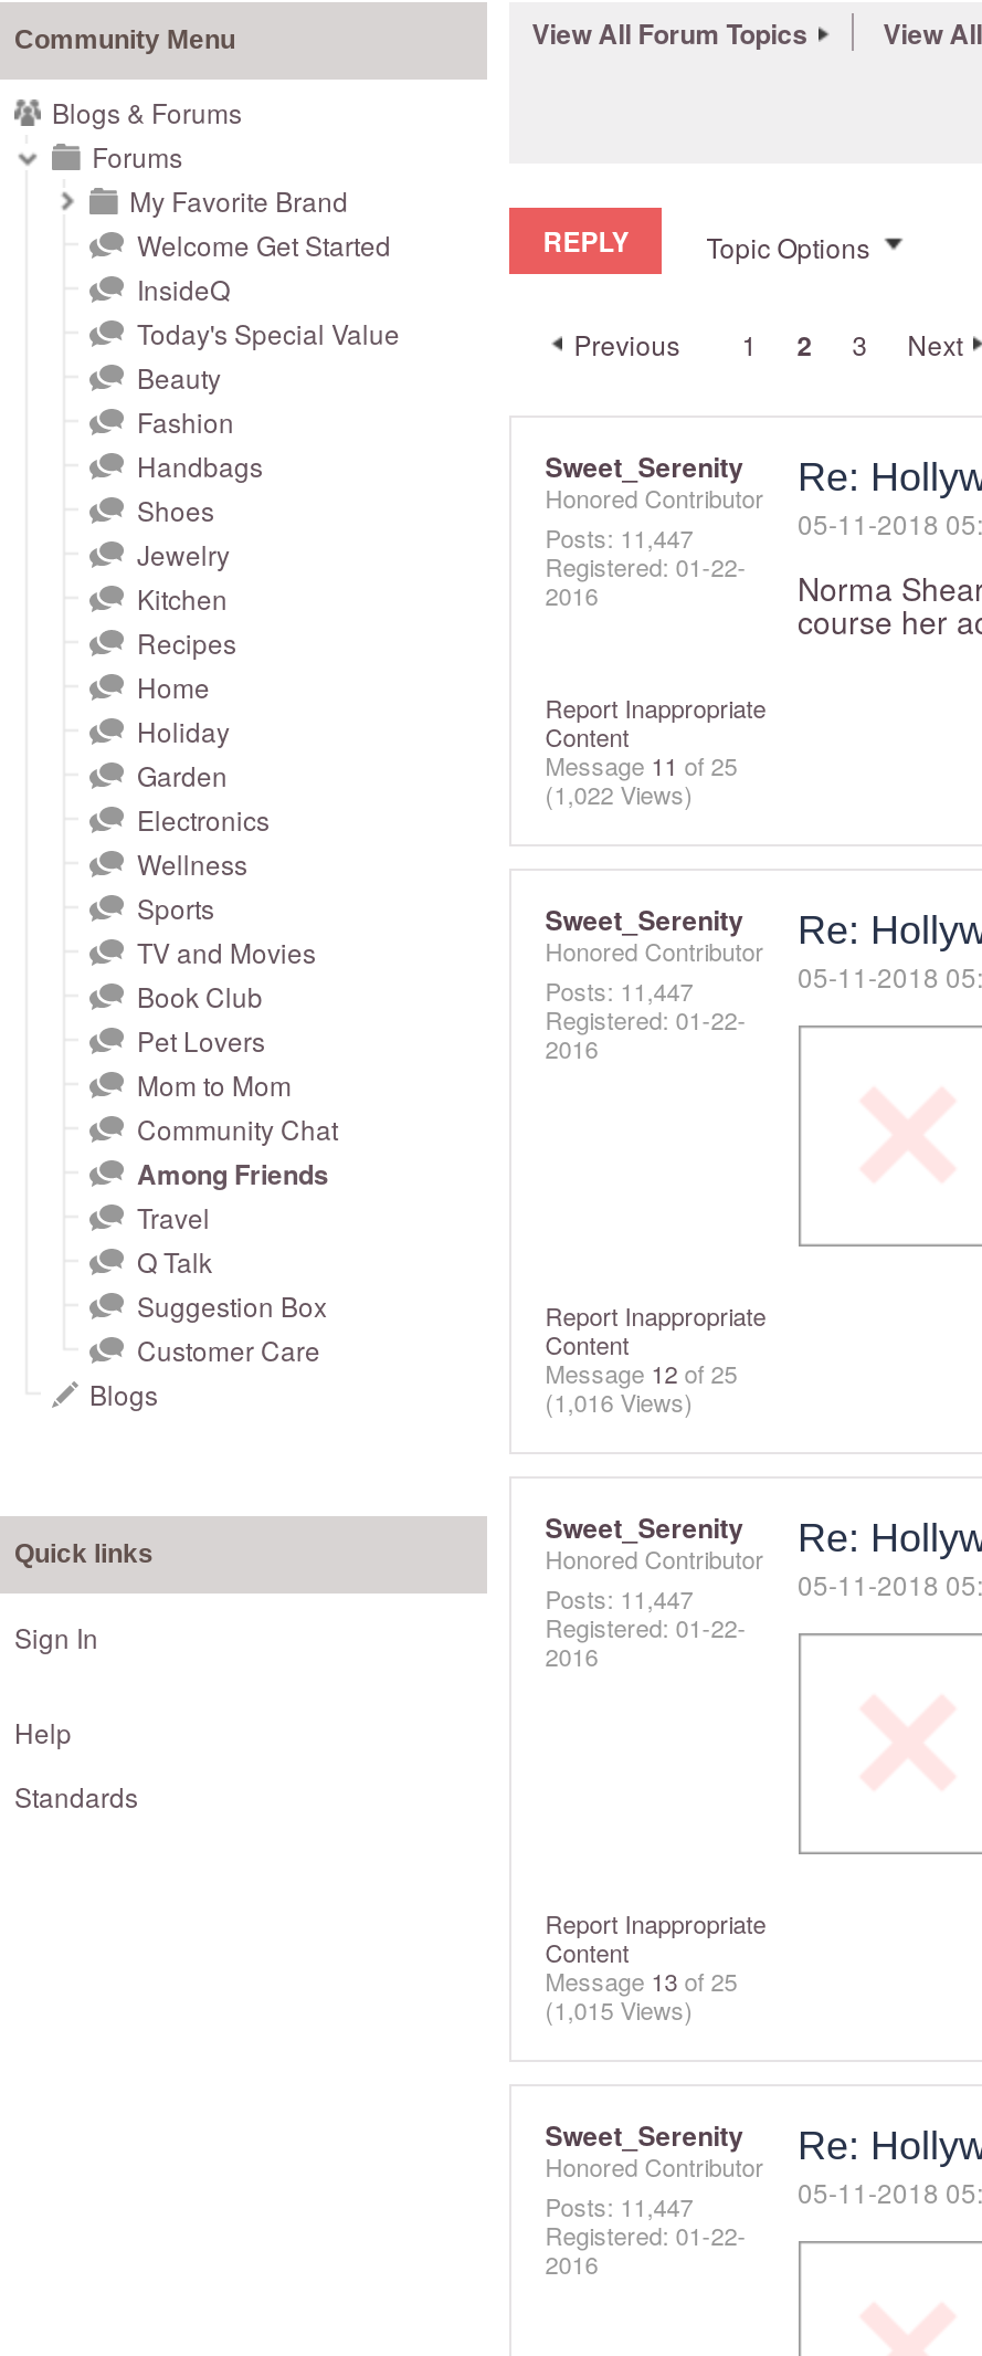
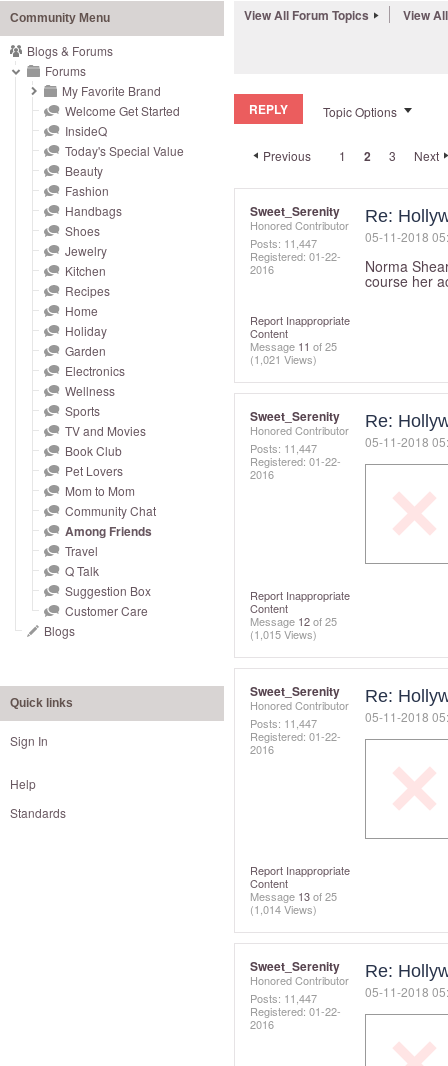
[545,776,693,811] (1,022 Views) -> [250,351,317,367] (1,021 Views)
[545,1384,693,1419] (1,016 Views) -> [250,626,317,642] (1,015 Views)
[545,1991,693,2027] (1,015 Views) -> [250,901,317,917] (1,014 Views)

